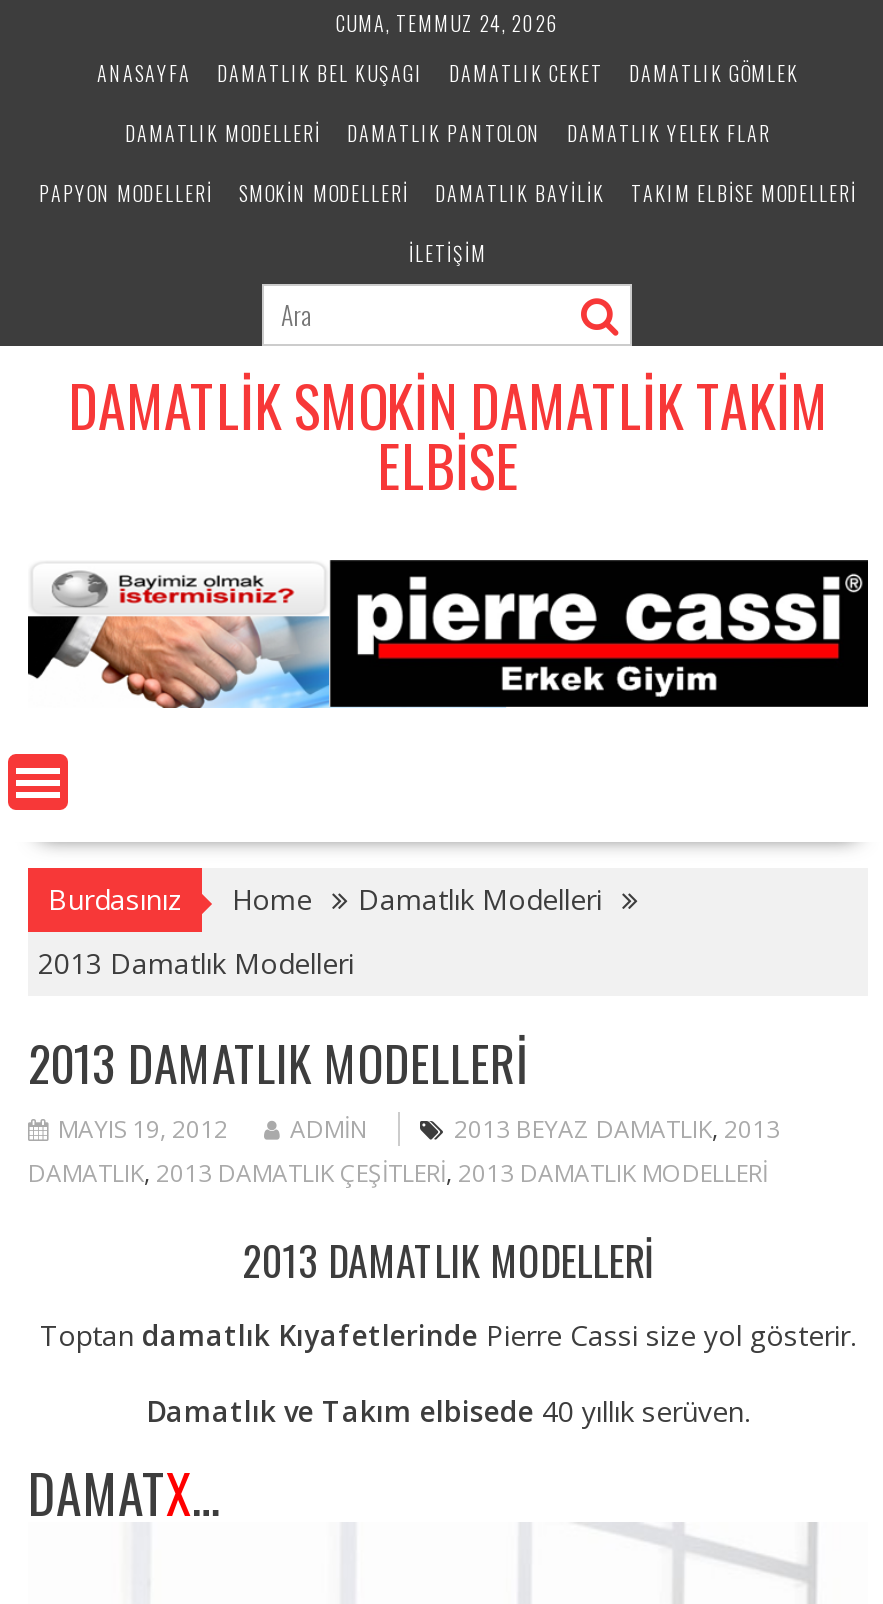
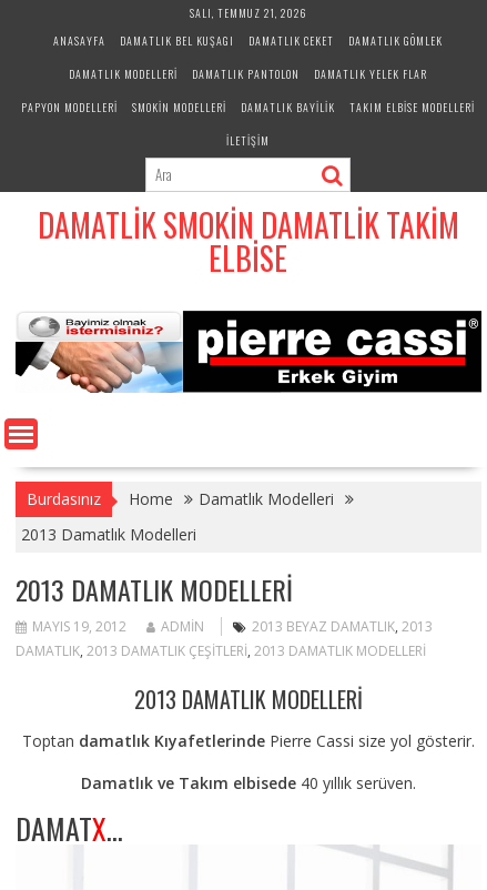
[336,8,560,38] CUMA, TEMMUZ 24, 2026 -> [190,4,307,21] SALI, TEMMUZ 21, 2026

